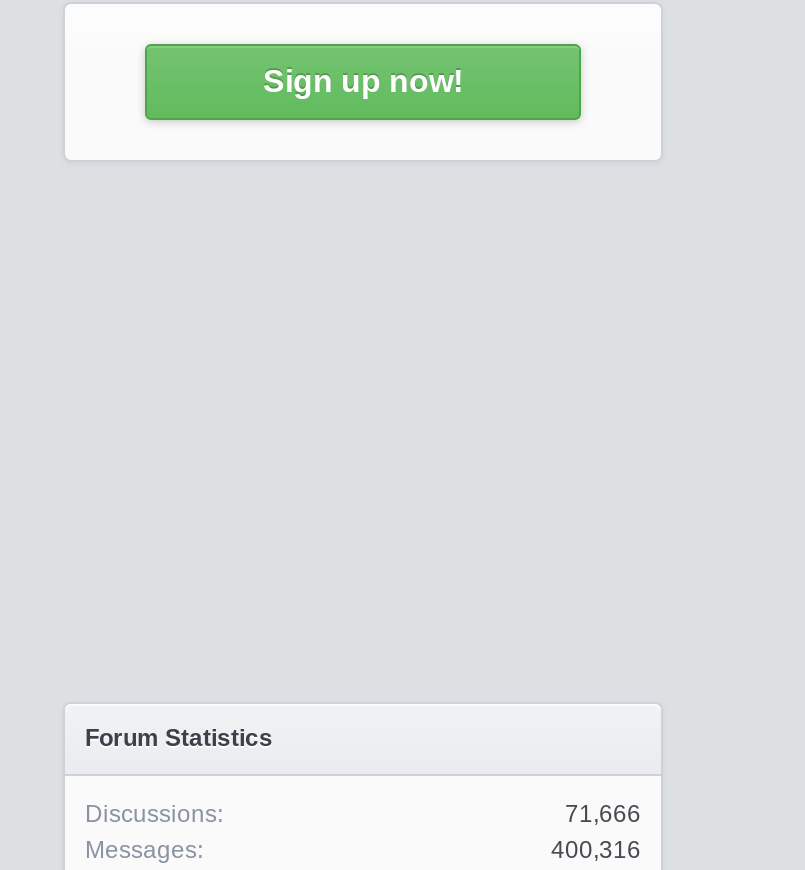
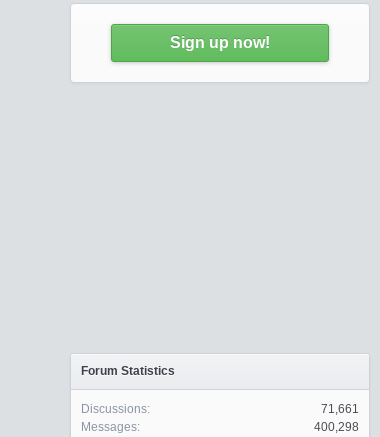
[565,800,641,828] 71,666 -> [321,402,359,416] 71,661
[551,836,641,864] 400,316 -> [314,420,359,434] 400,298

